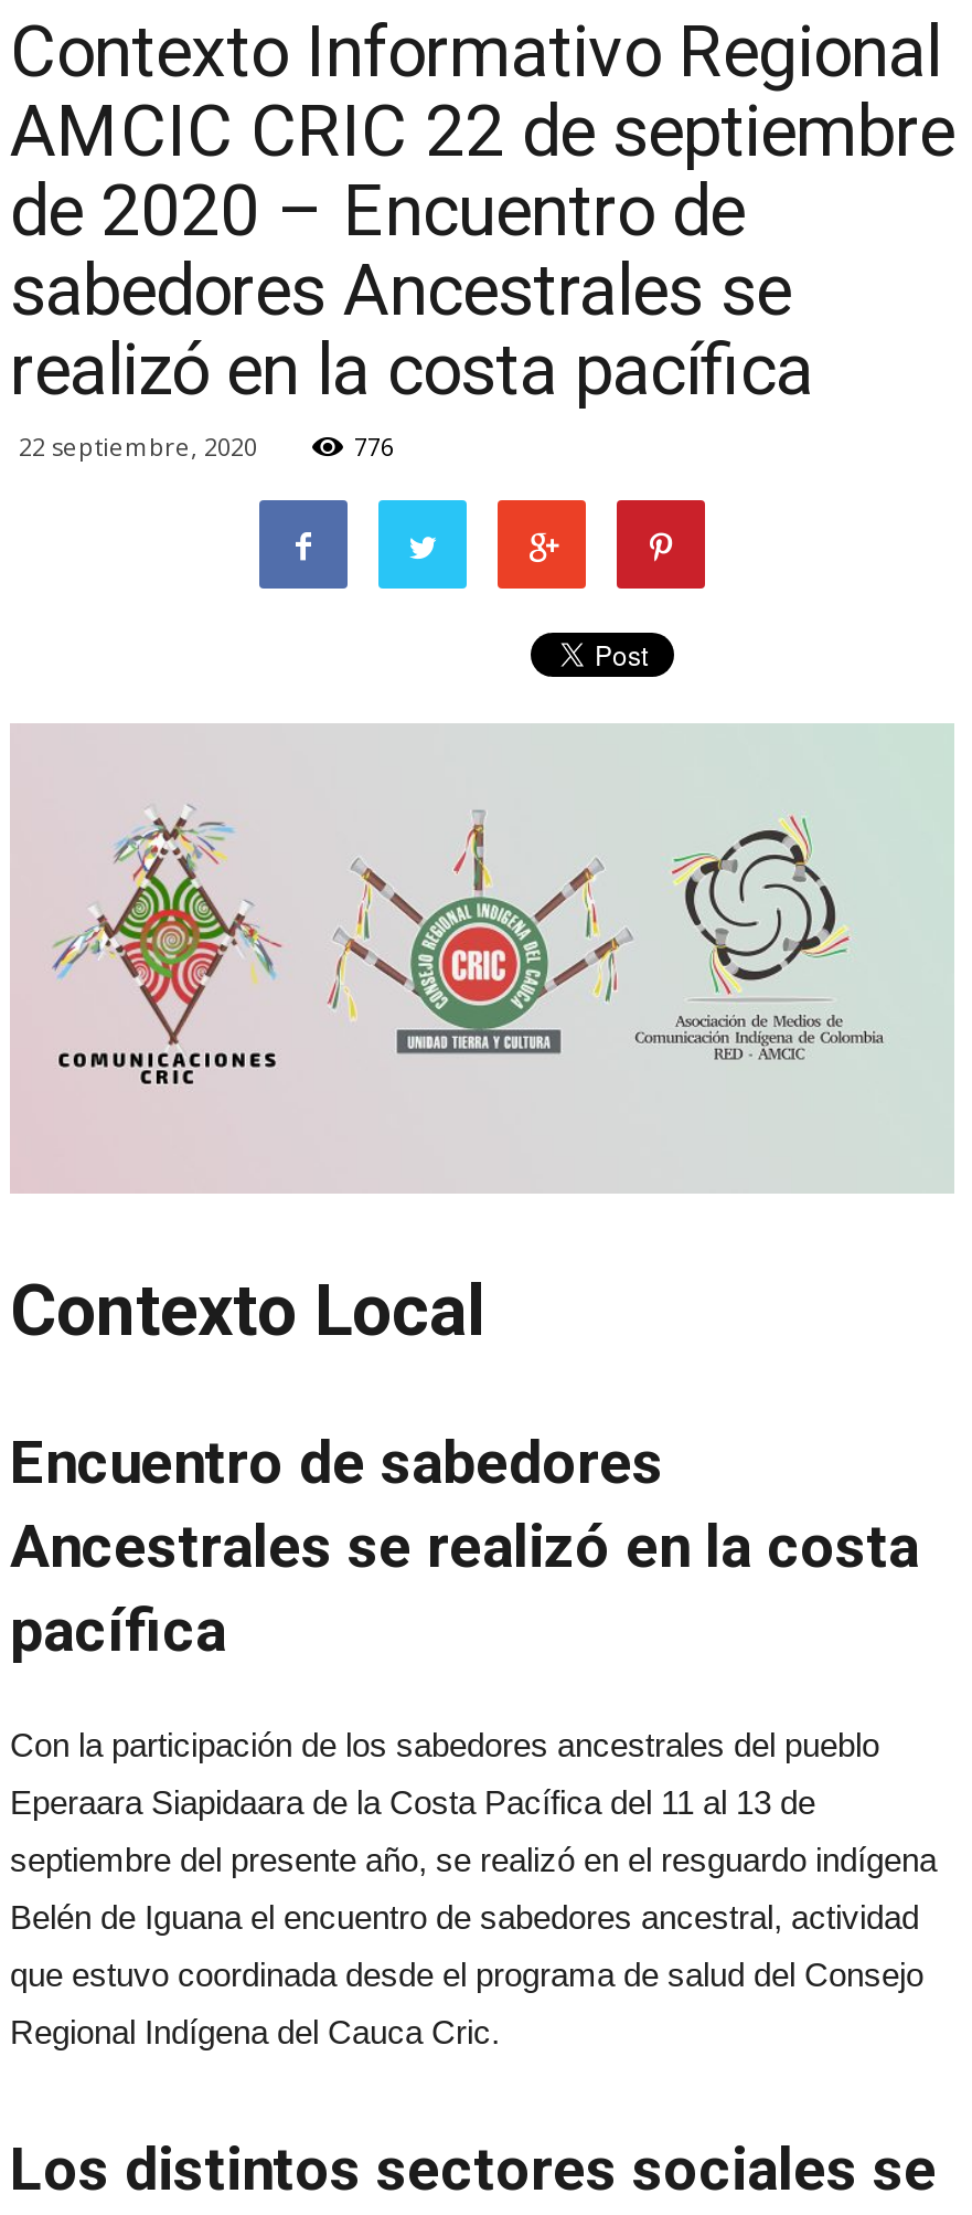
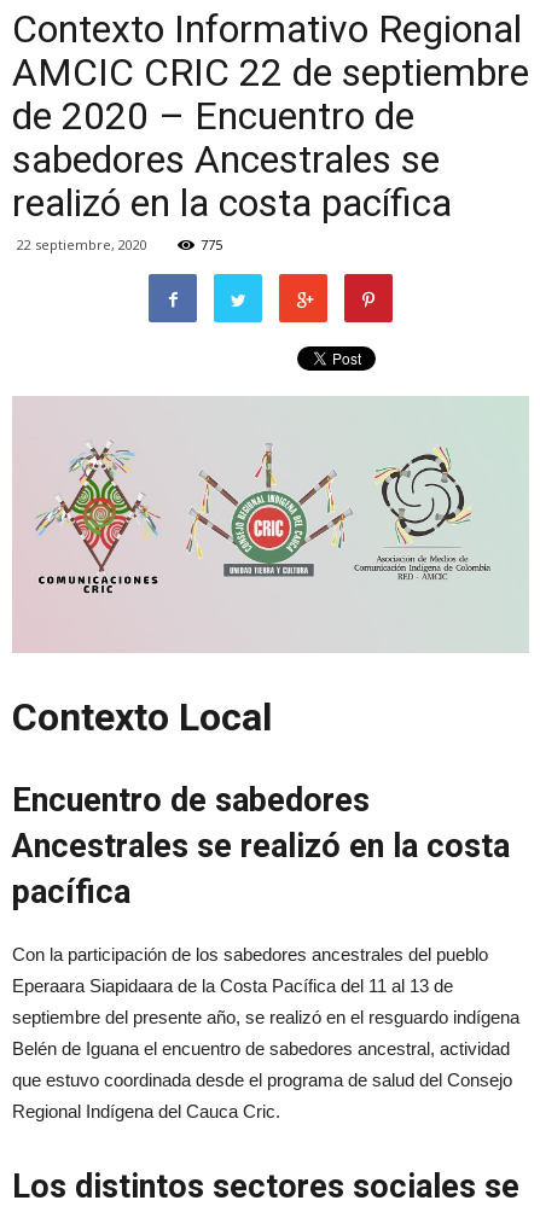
[354,430,394,463] 776 -> [201,235,222,254] 775

